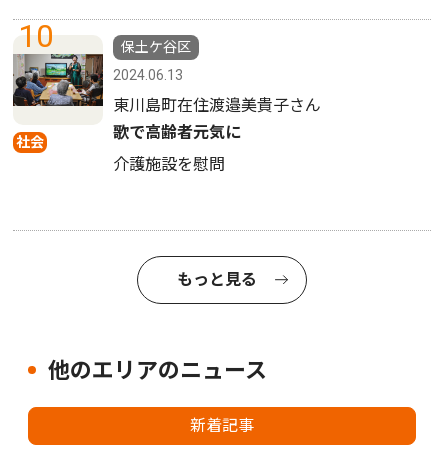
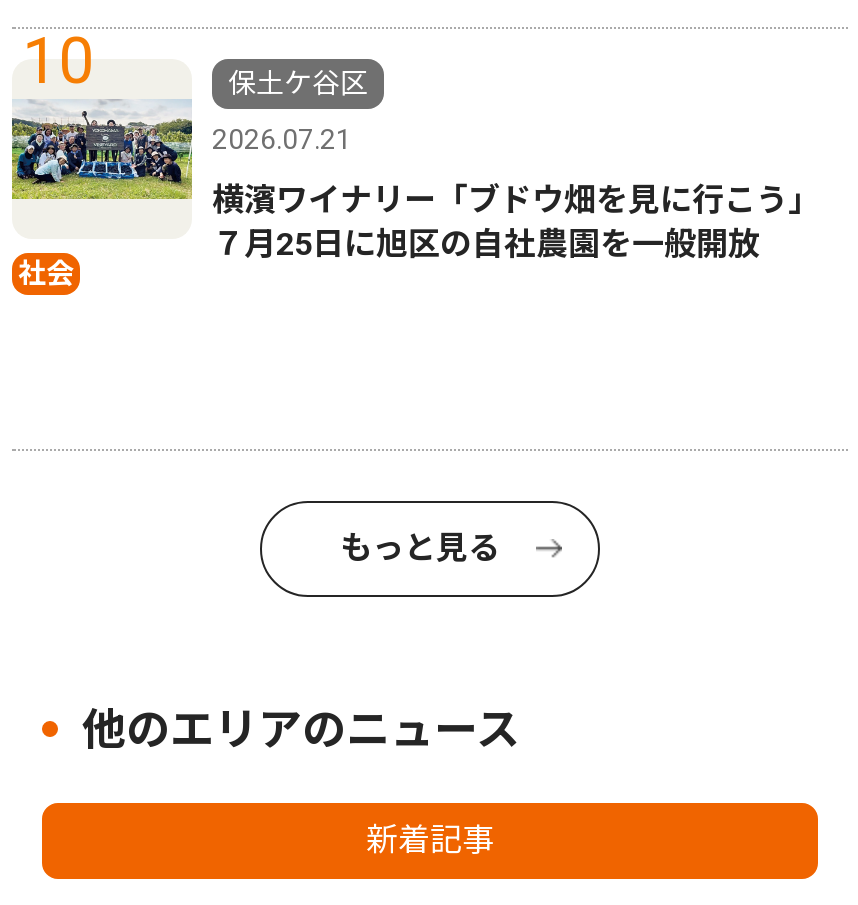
[12,53,321,174] [image] | 2024.06.13 | 東川島町在住渡邉美貴子さん | 歌で高齢者元気に | 介護施設を慰問 -> [10,97,820,263] [image] | 2026.07.21 | 横濱ワイナリー「ブドウ畑を見に行こう」 | ７月25日に旭区の自社農園を一般開放

